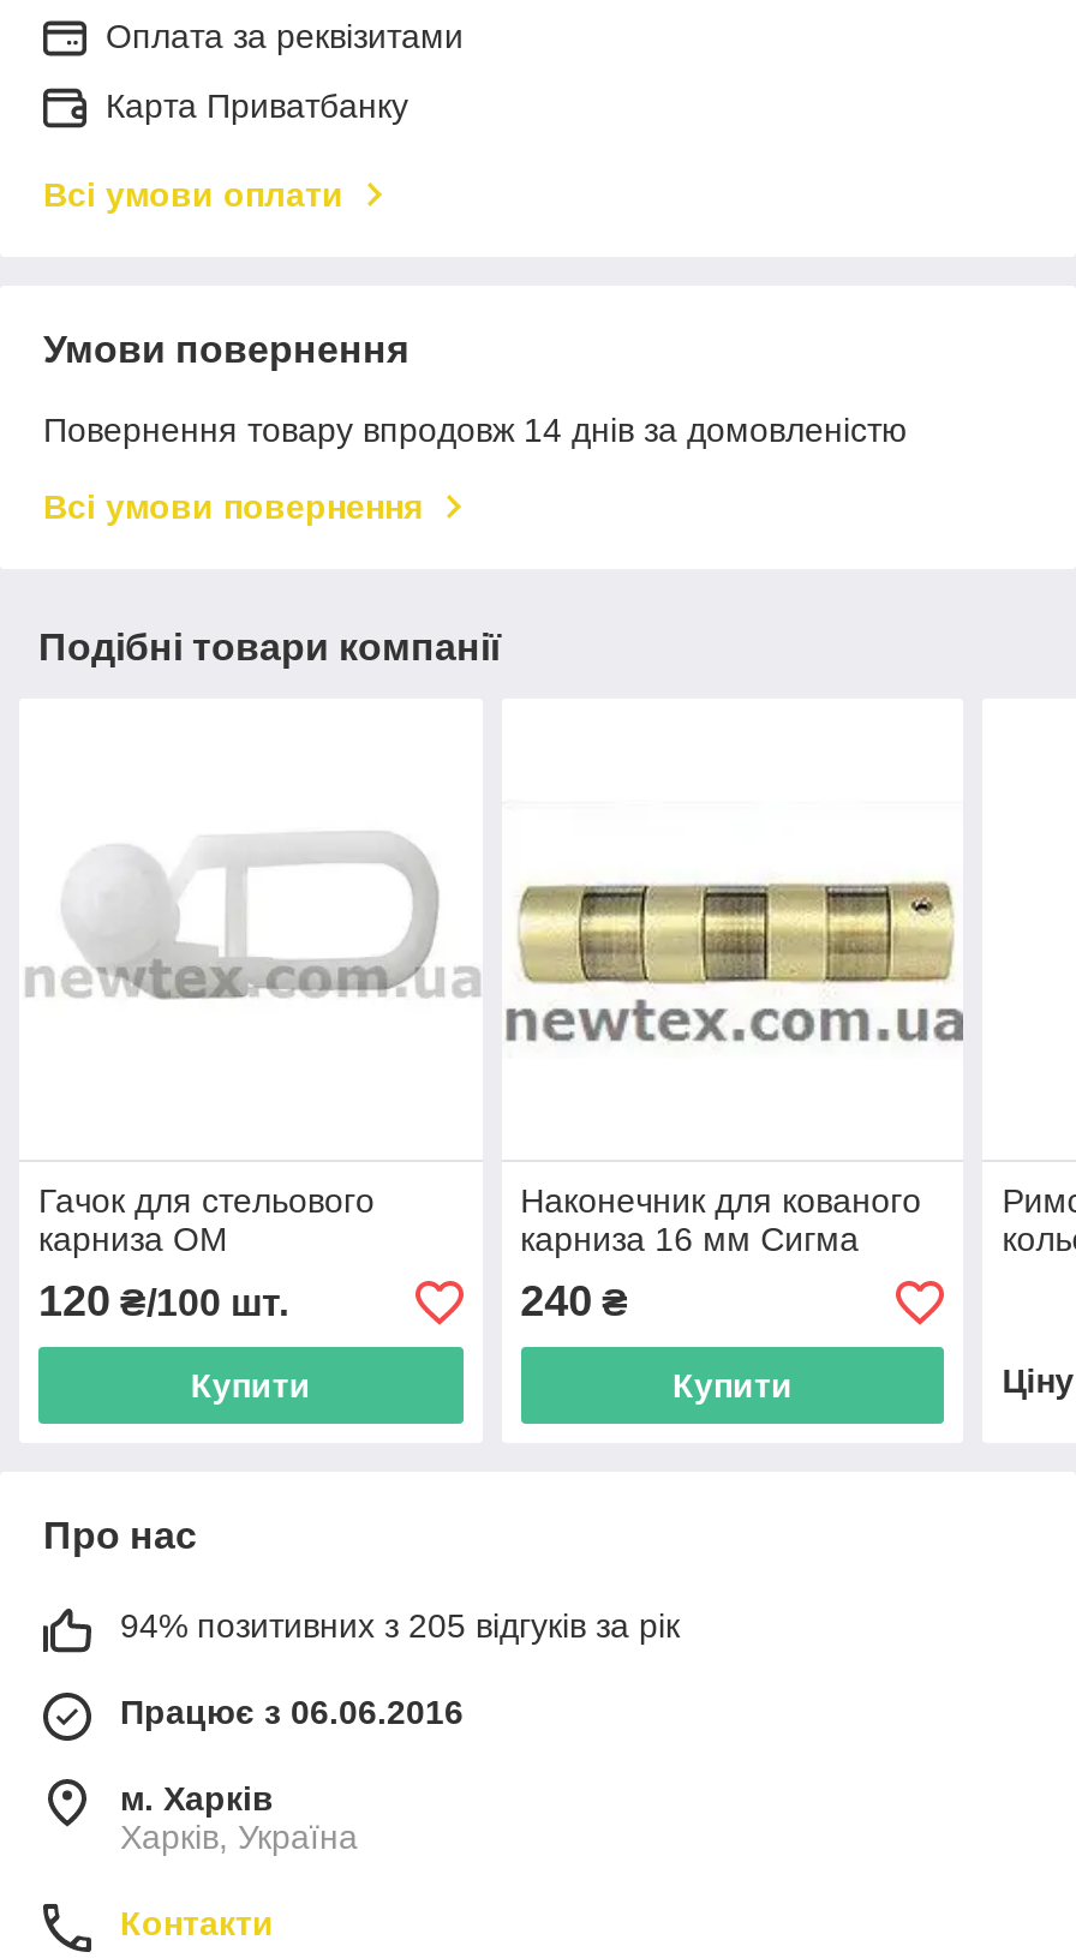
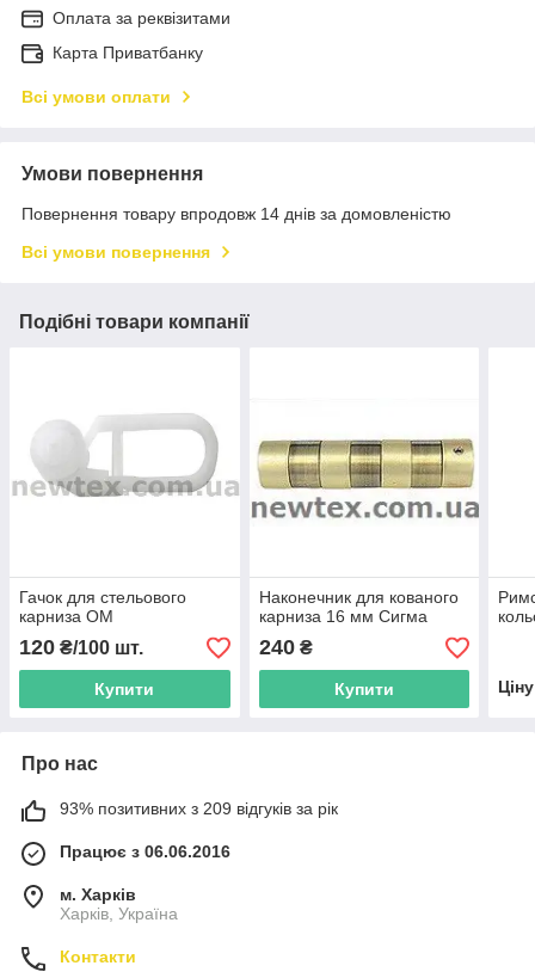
[120,1607,680,1646] 94% позитивних з 205 відгуків за рік -> [60,799,338,818] 93% позитивних з 209 відгуків за рік

